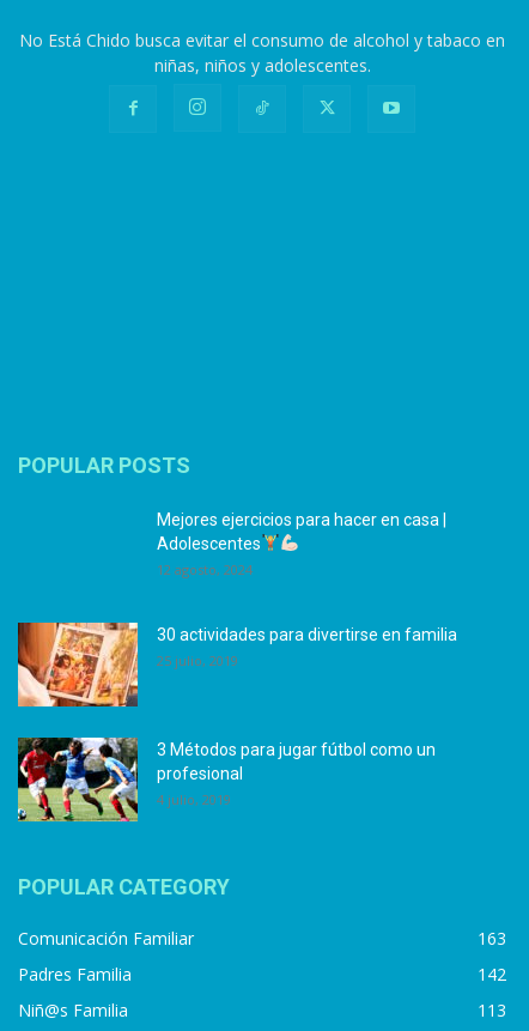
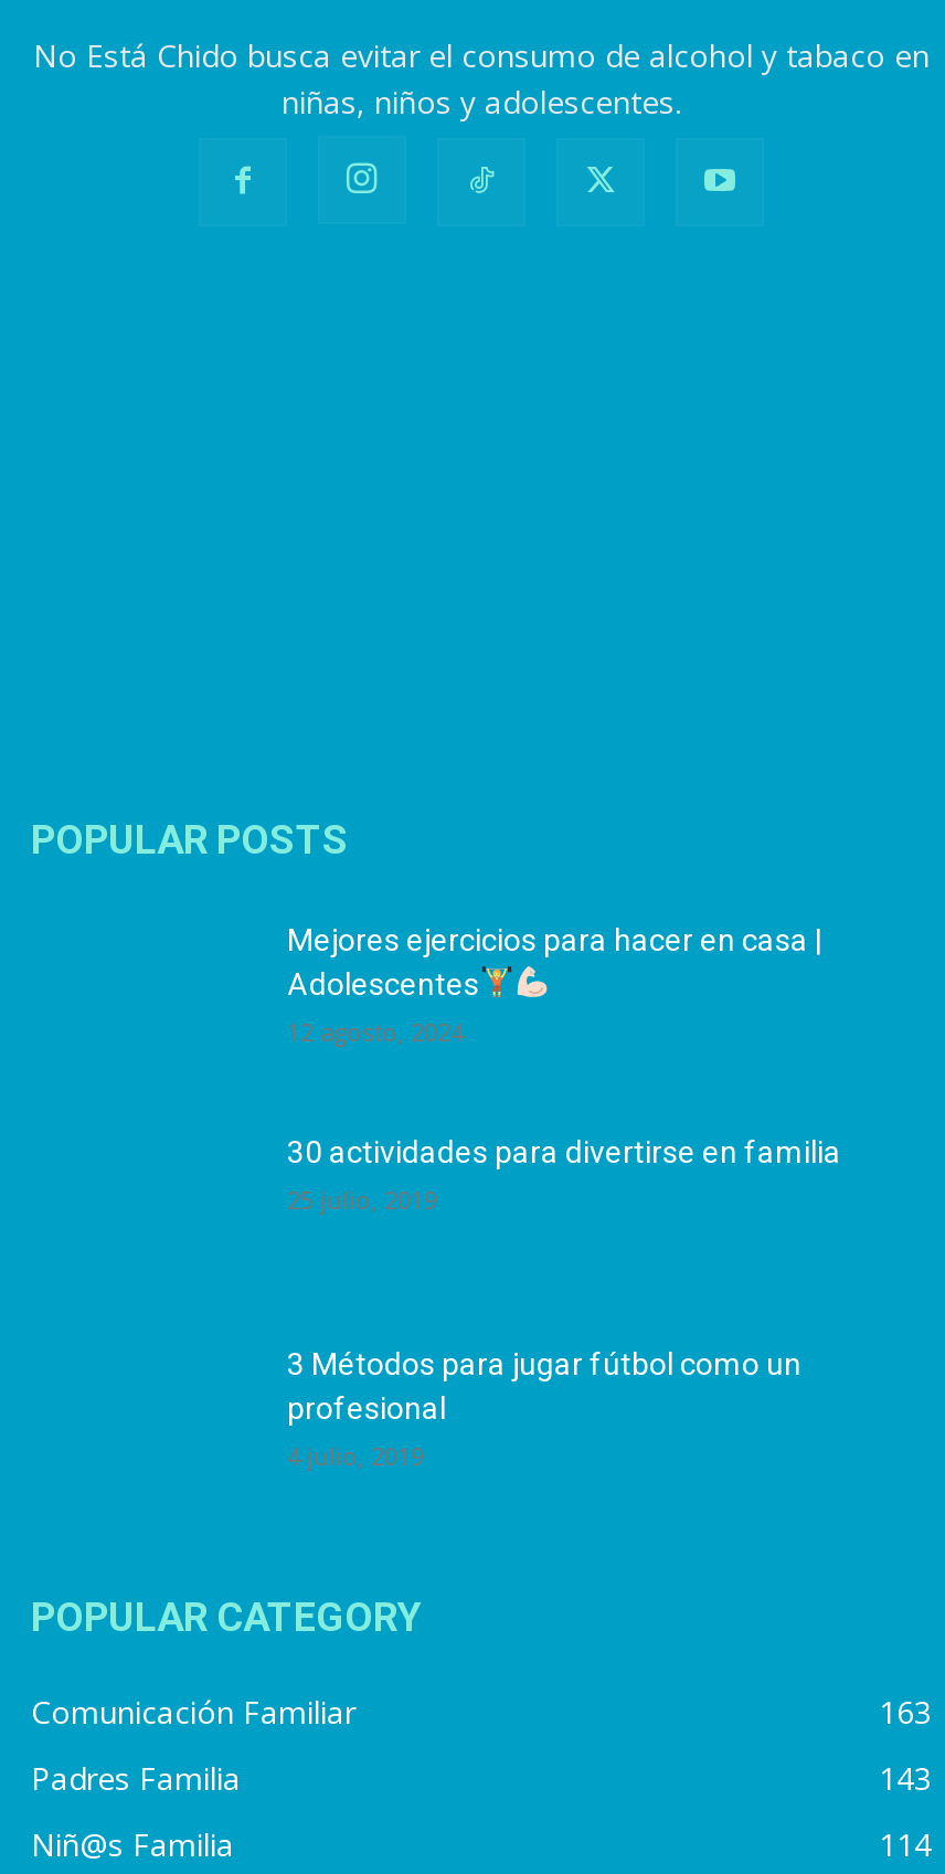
[17,621,139,708] [image] -> none
[17,736,139,823] [image] -> none
[478,963,506,985] 142 -> [879,1757,932,1798] 143
[478,998,506,1021] 113 -> [879,1823,932,1865] 114

